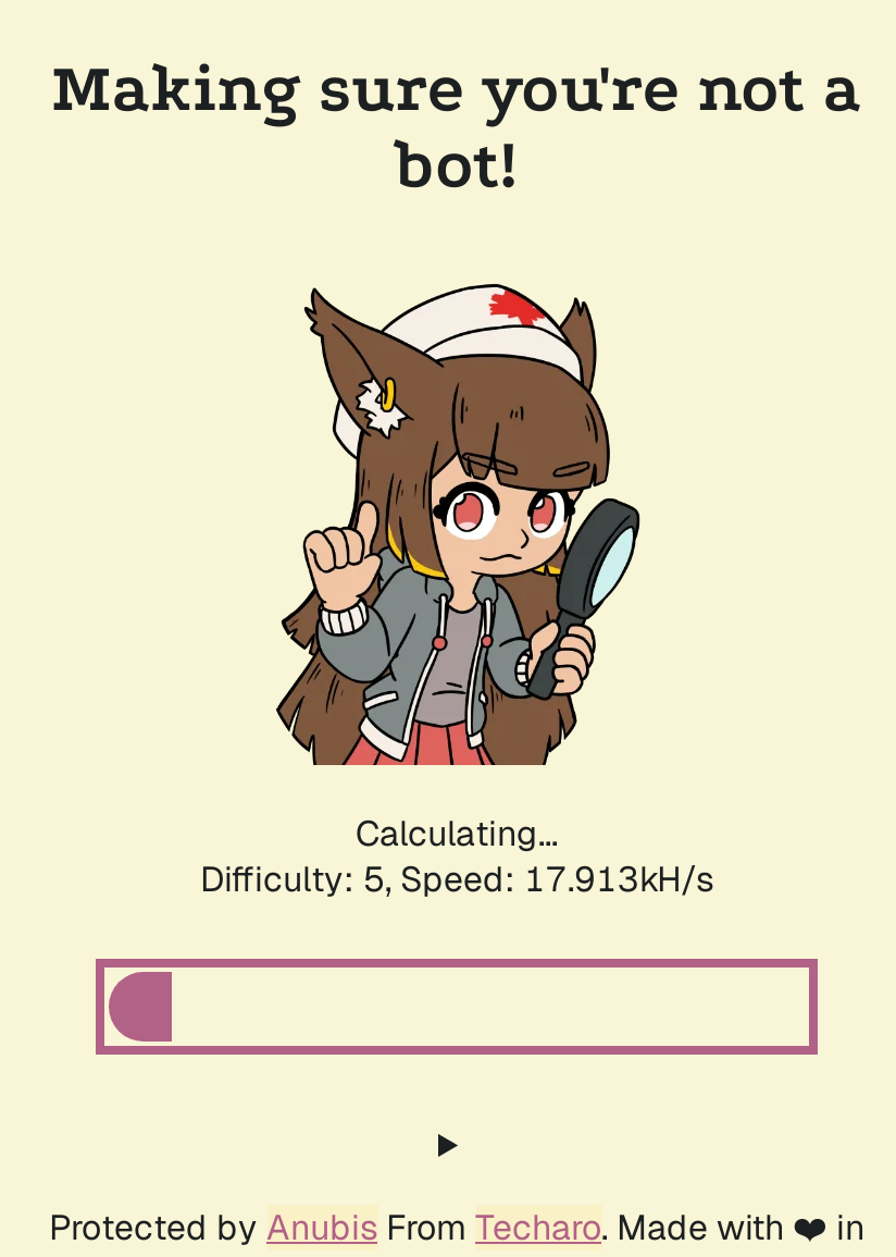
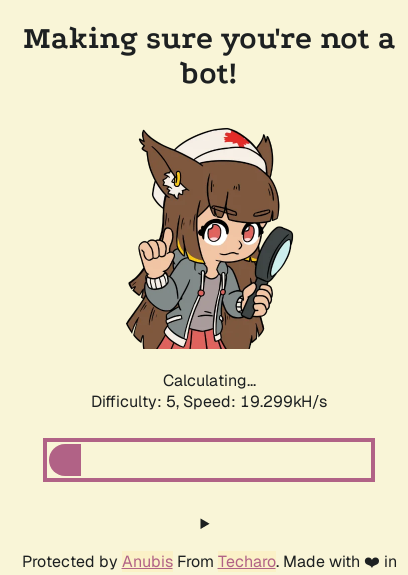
[200,857,713,902] Difficulty: 5, Speed: 17.913kH/s -> [91,391,327,412] Difficulty: 5, Speed: 19.299kH/s

